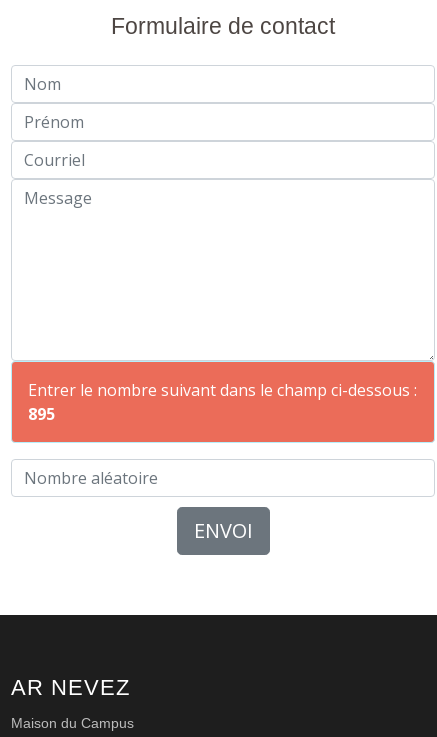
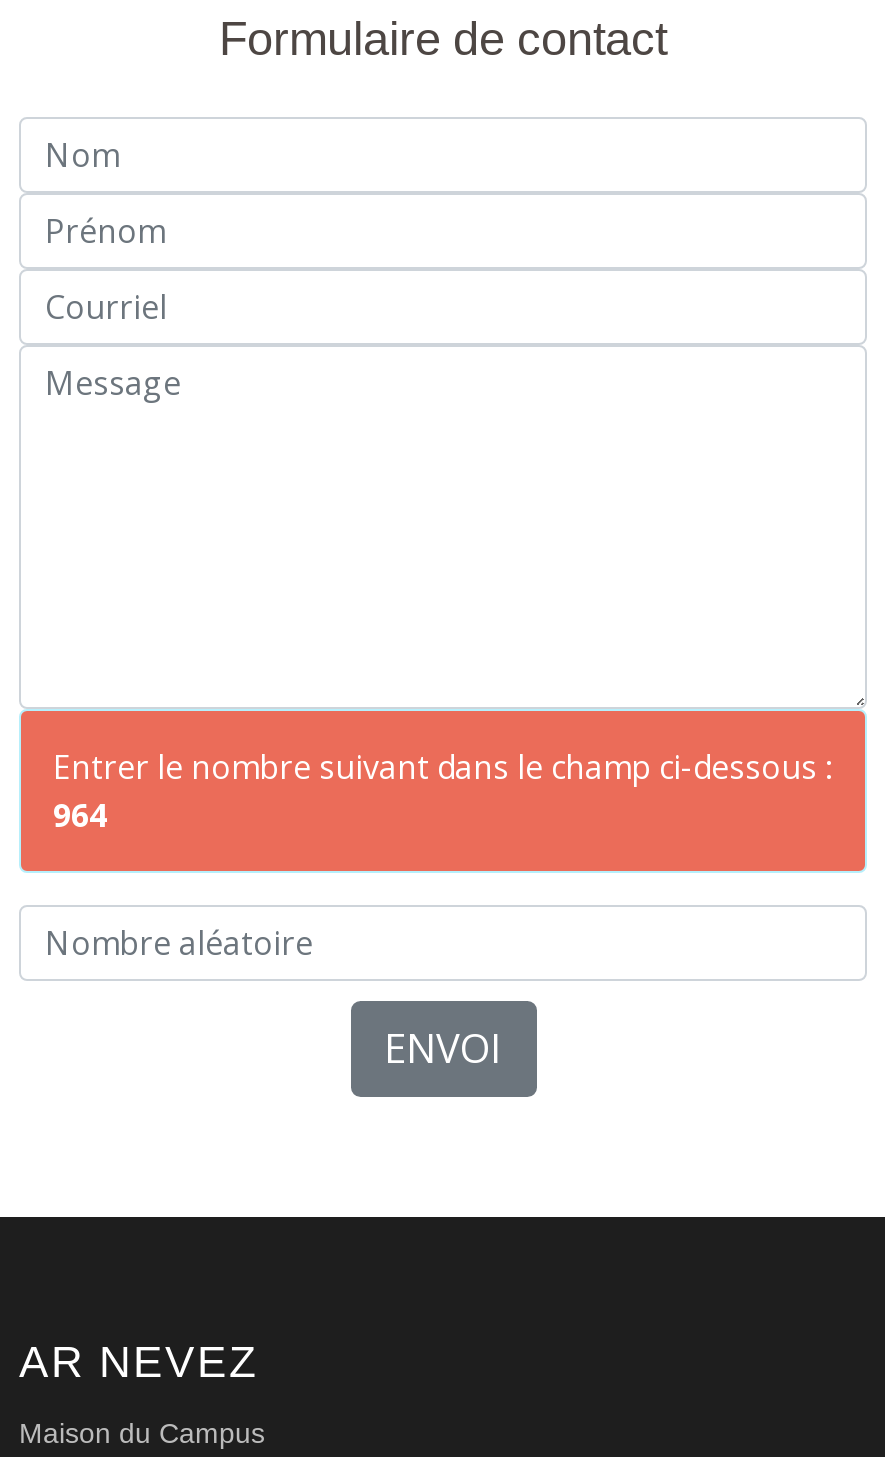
[28,403,55,425] 895 -> [53,793,107,837] 964

